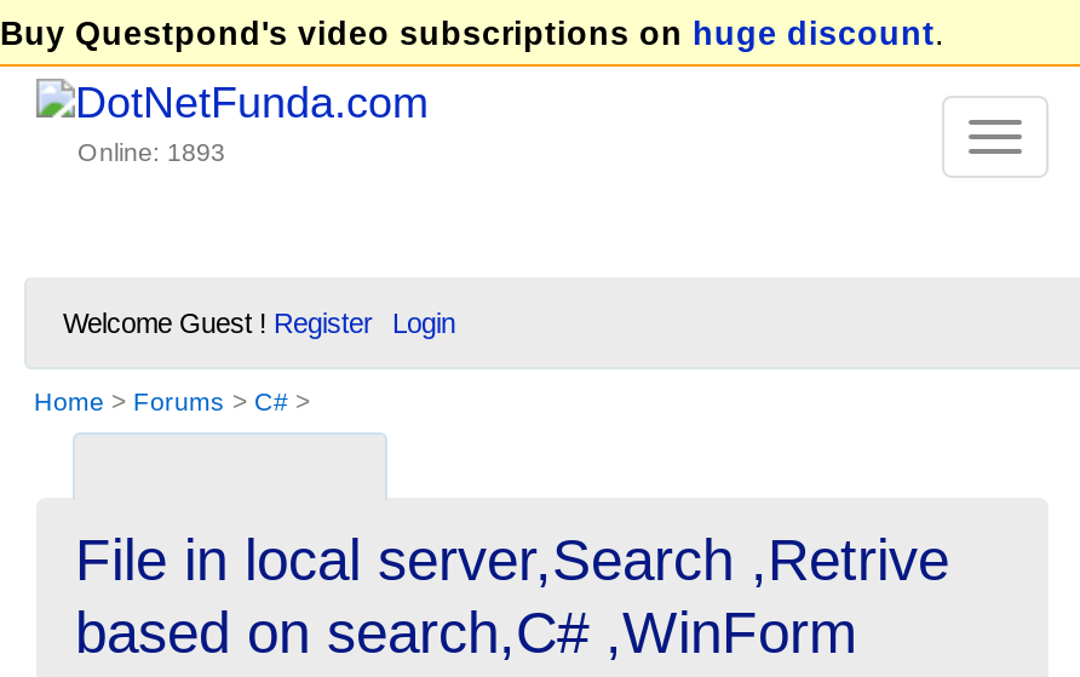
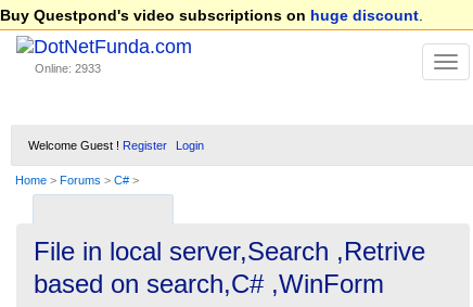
[77,137,225,166] Online: 1893 -> [35,62,101,75] Online: 2933

